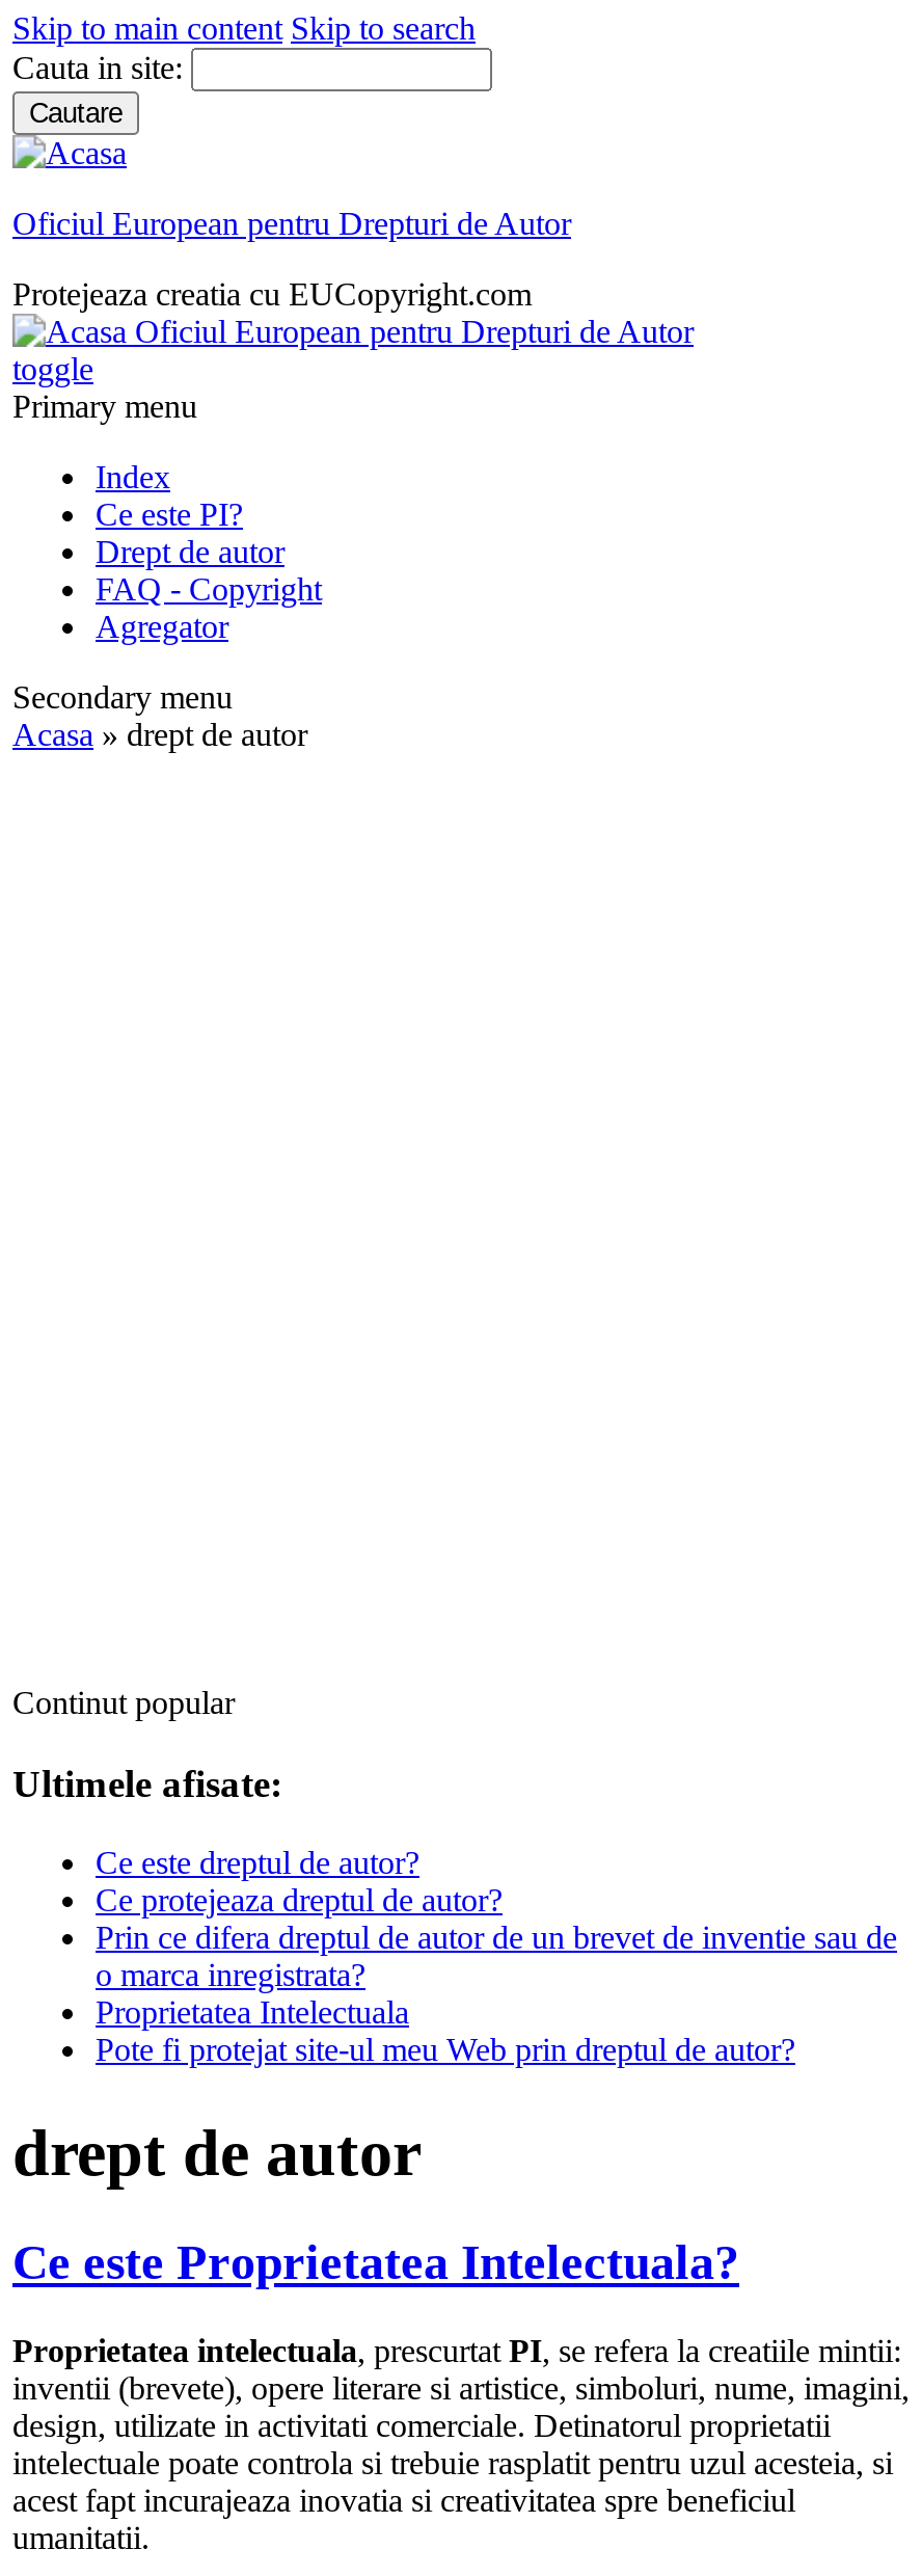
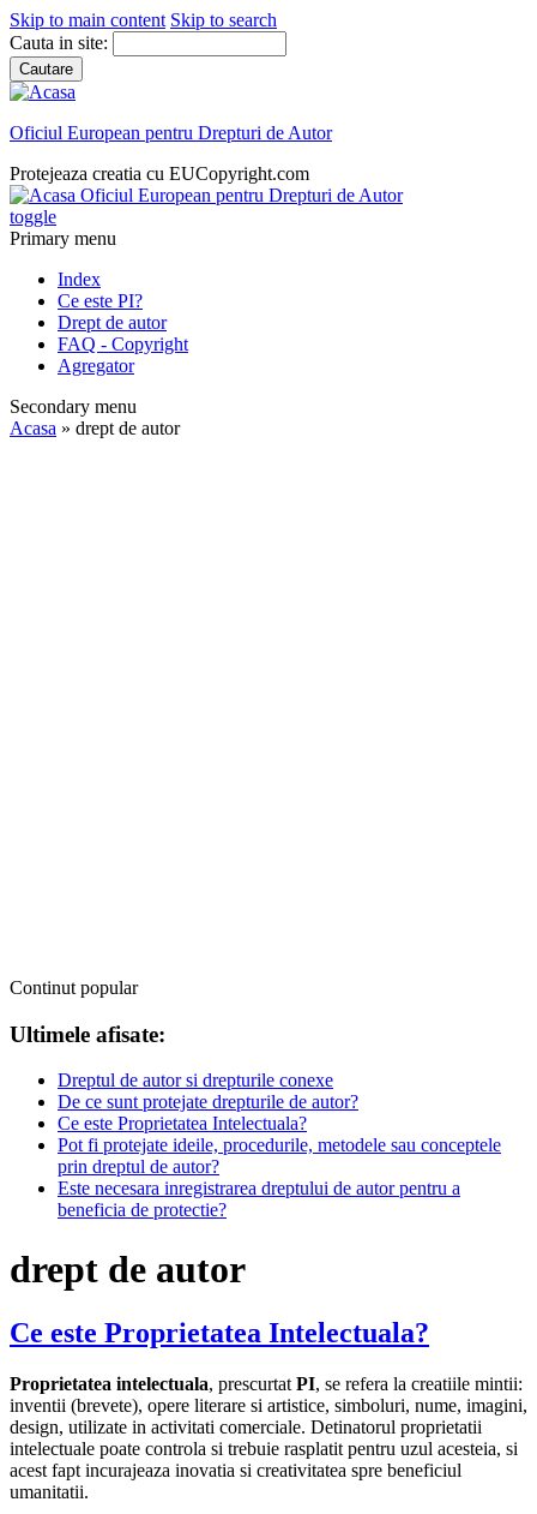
[96,1846,897,2068] Ce este dreptul de autor? | Ce protejeaza dreptul de autor? | Prin ce difera dreptul de autor de un brevet de inventie sau de | o marca inregistrata? | Proprietatea Intelectuala | Pote fi protejat site-ul meu Web prin dreptul de autor? -> [58,1070,501,1220] Dreptul de autor si drepturile conexe | De ce sunt protejate drepturile de autor? | Ce este Proprietatea Intelectuala? | Pot fi protejate ideile, procedurile, metodele sau conceptele | prin dreptul de autor? | Este necesara inregistrarea dreptului de autor pentru a | beneficia de protectie?

